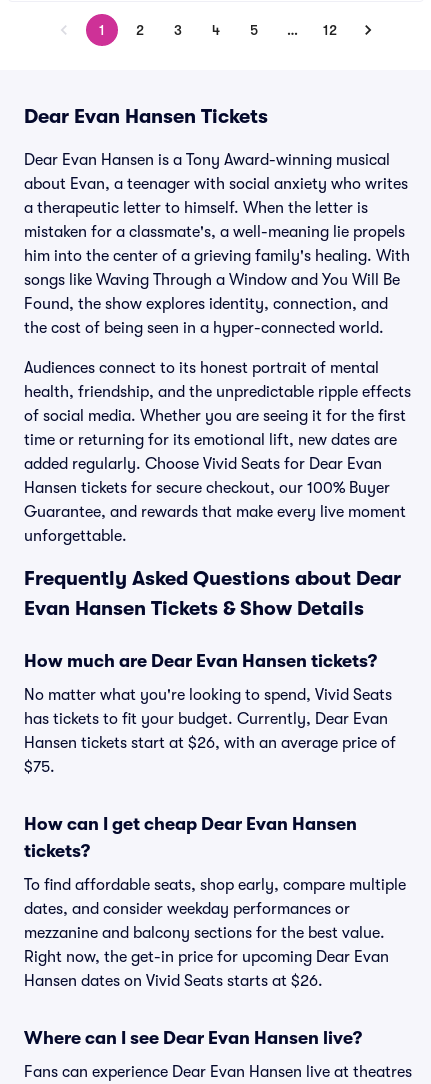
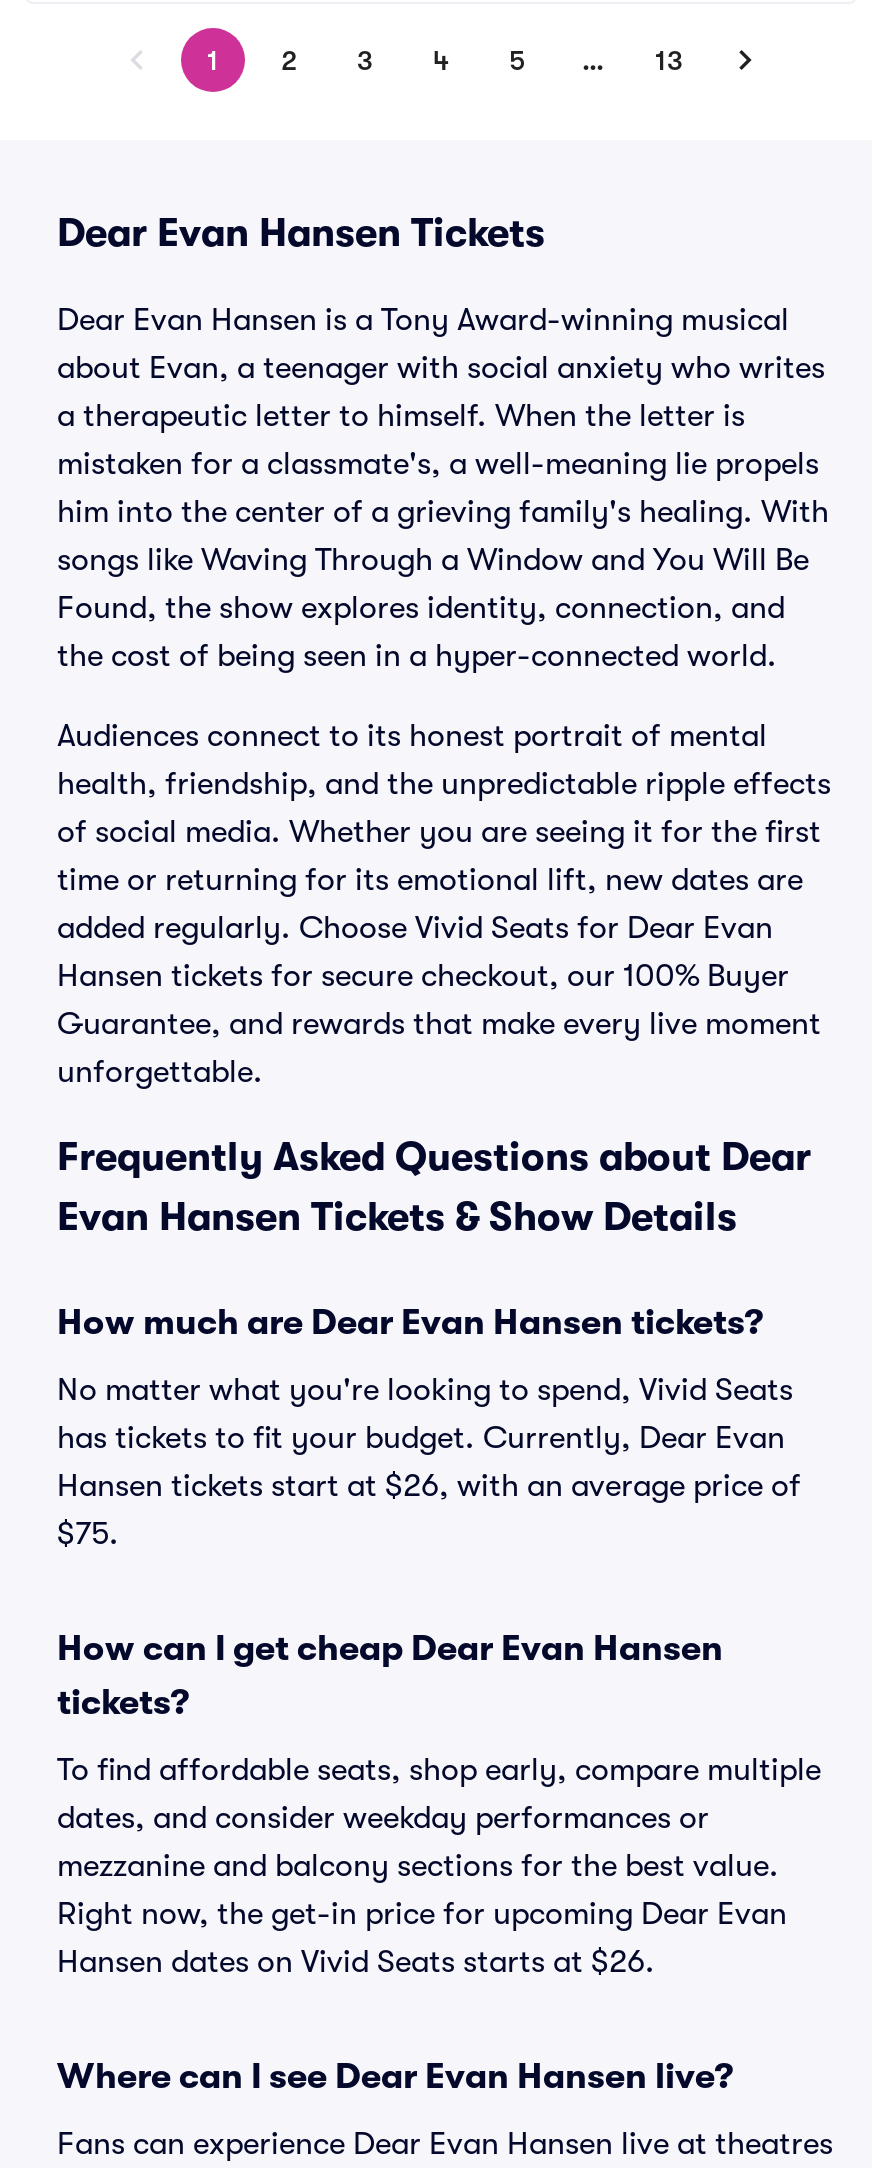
[323,22,337,38] 12 -> [655,44,683,76] 13

